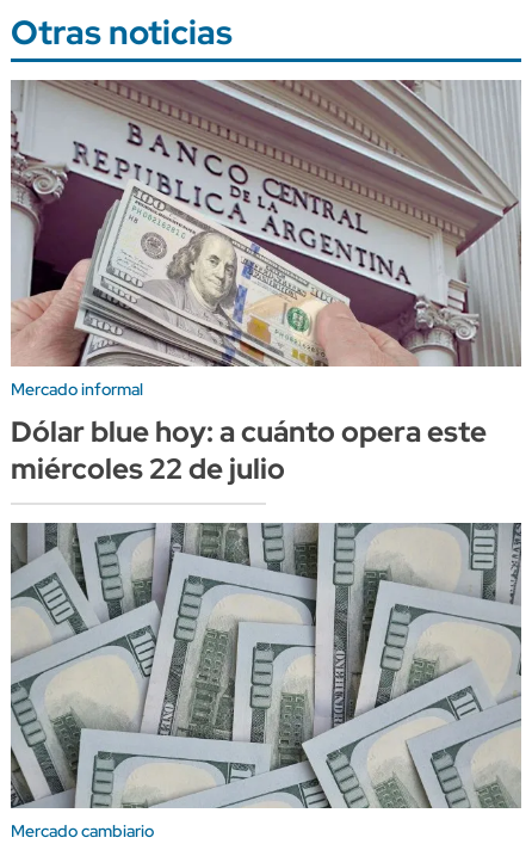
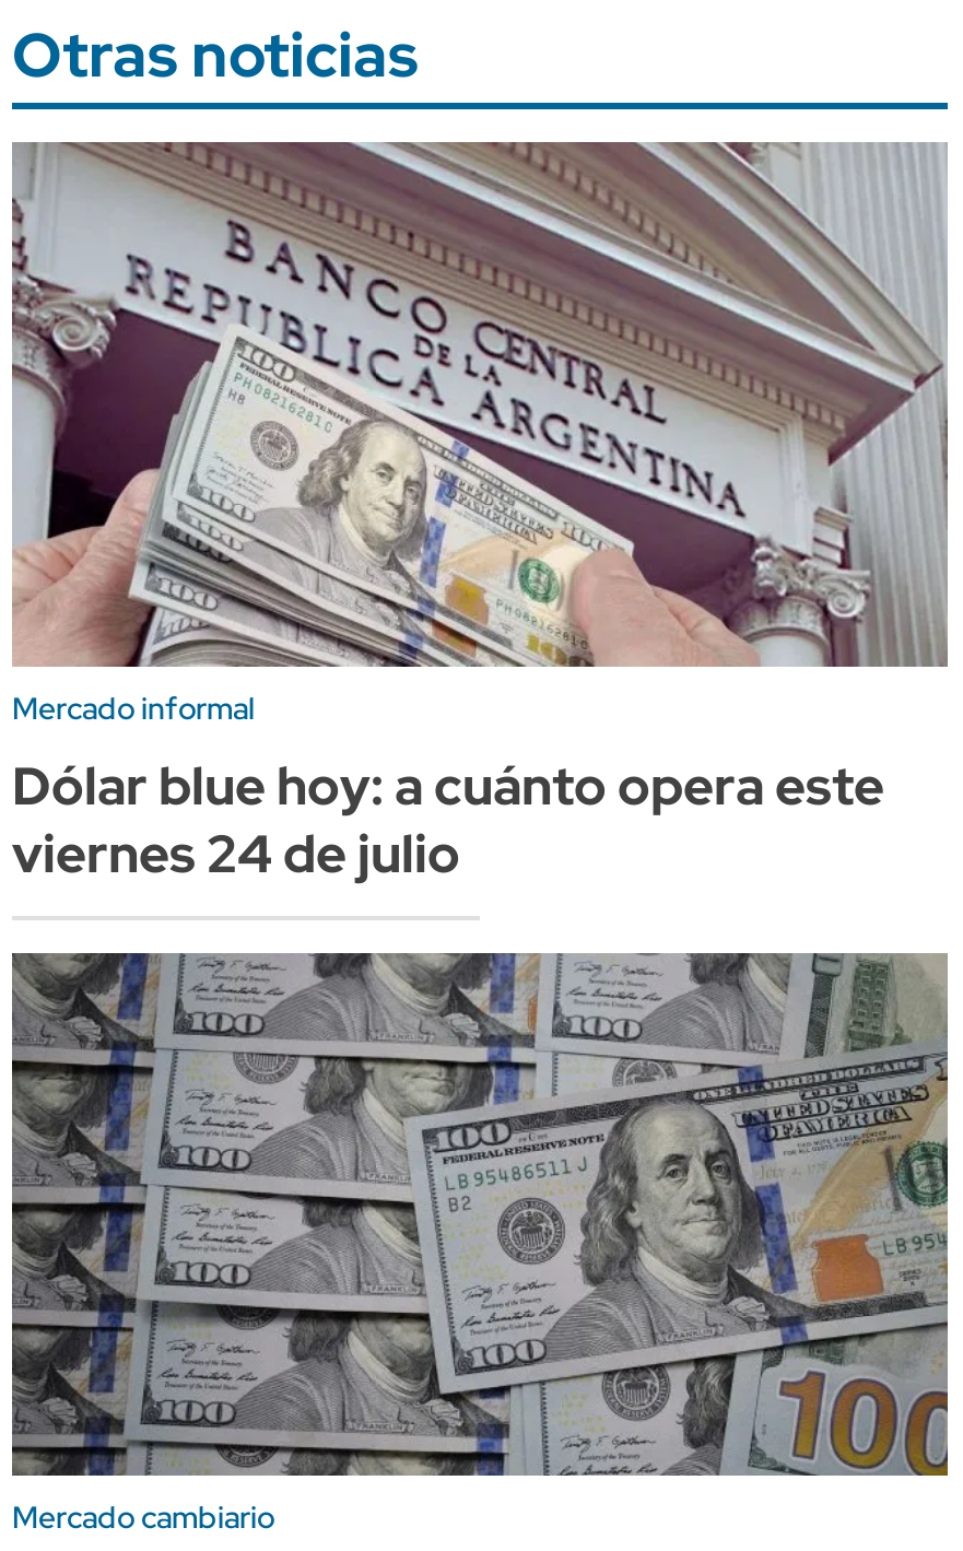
[11,450,285,487] miércoles 22 de julio -> [12,819,460,887] viernes 24 de julio
[11,523,521,809] [image] -> [12,953,948,1478] [image]

